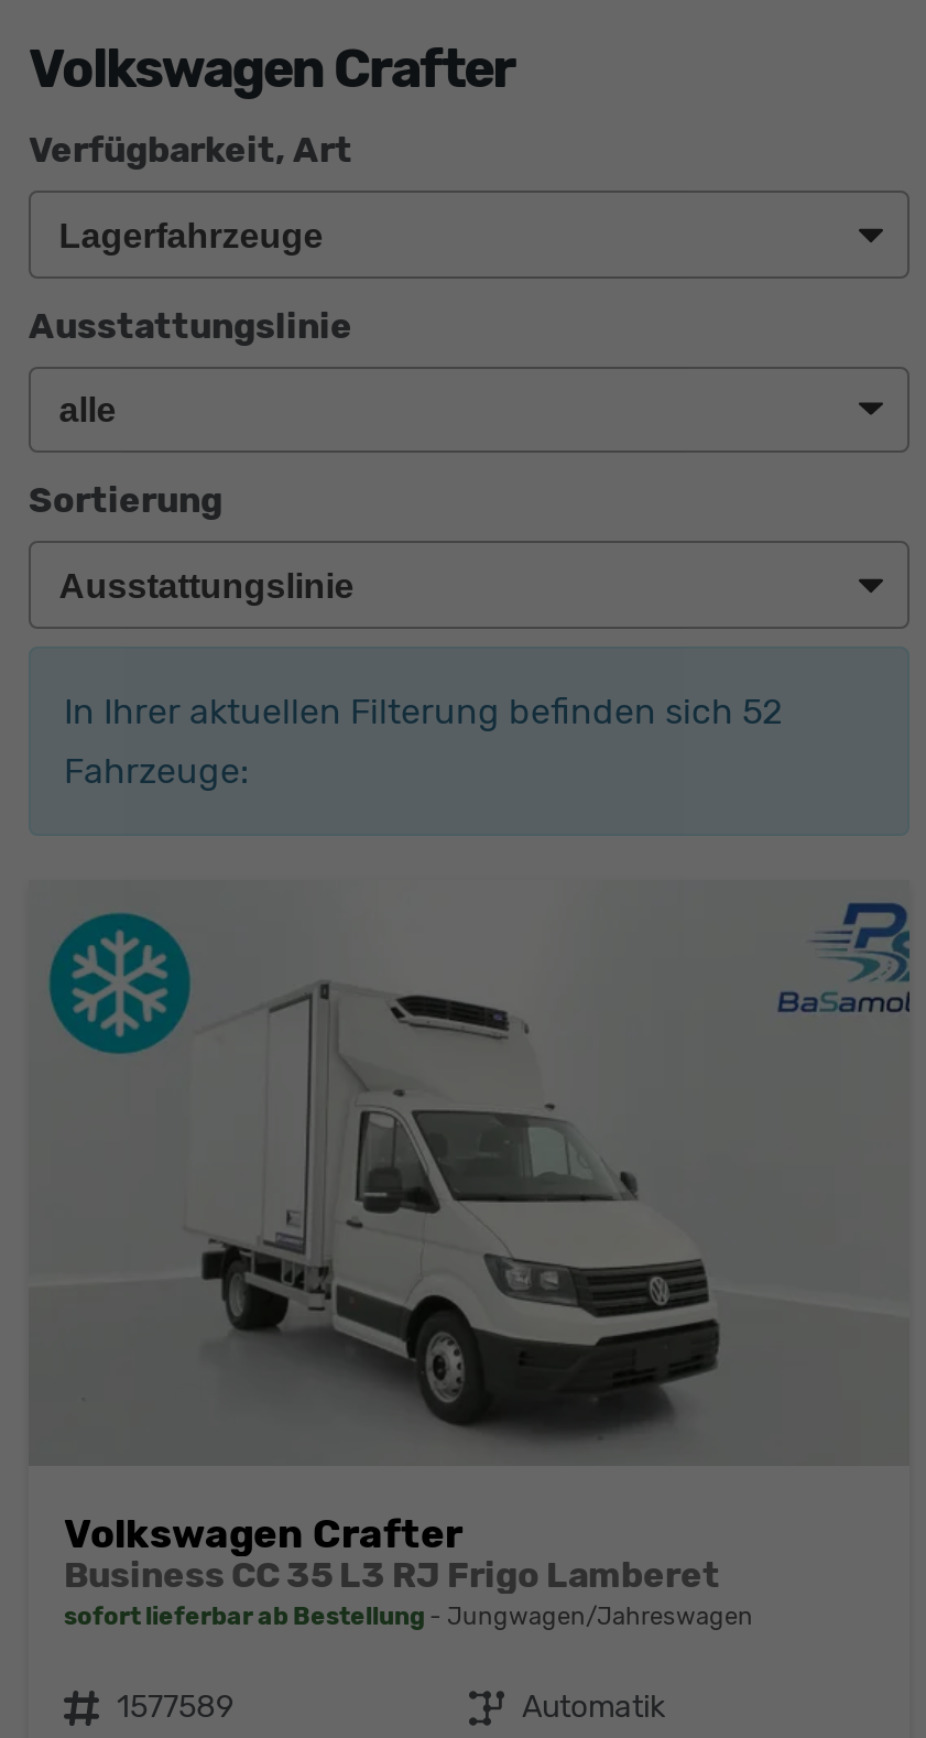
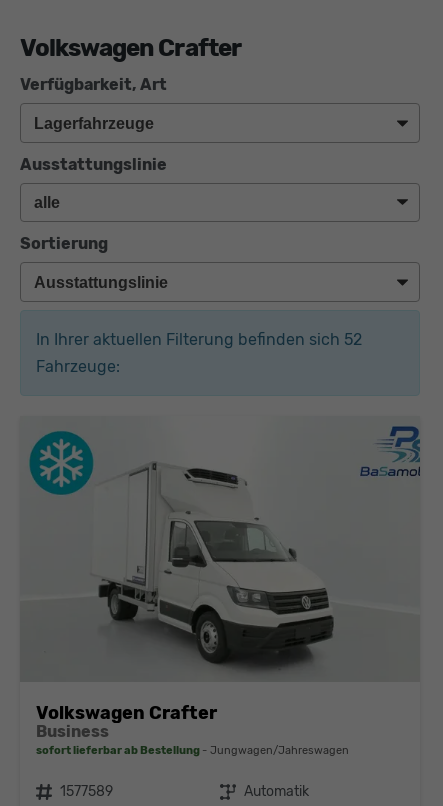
[64,1555,720,1597] Business CC 35 L3 RJ Frigo Lamberet -> [36,722,109,741] Business

